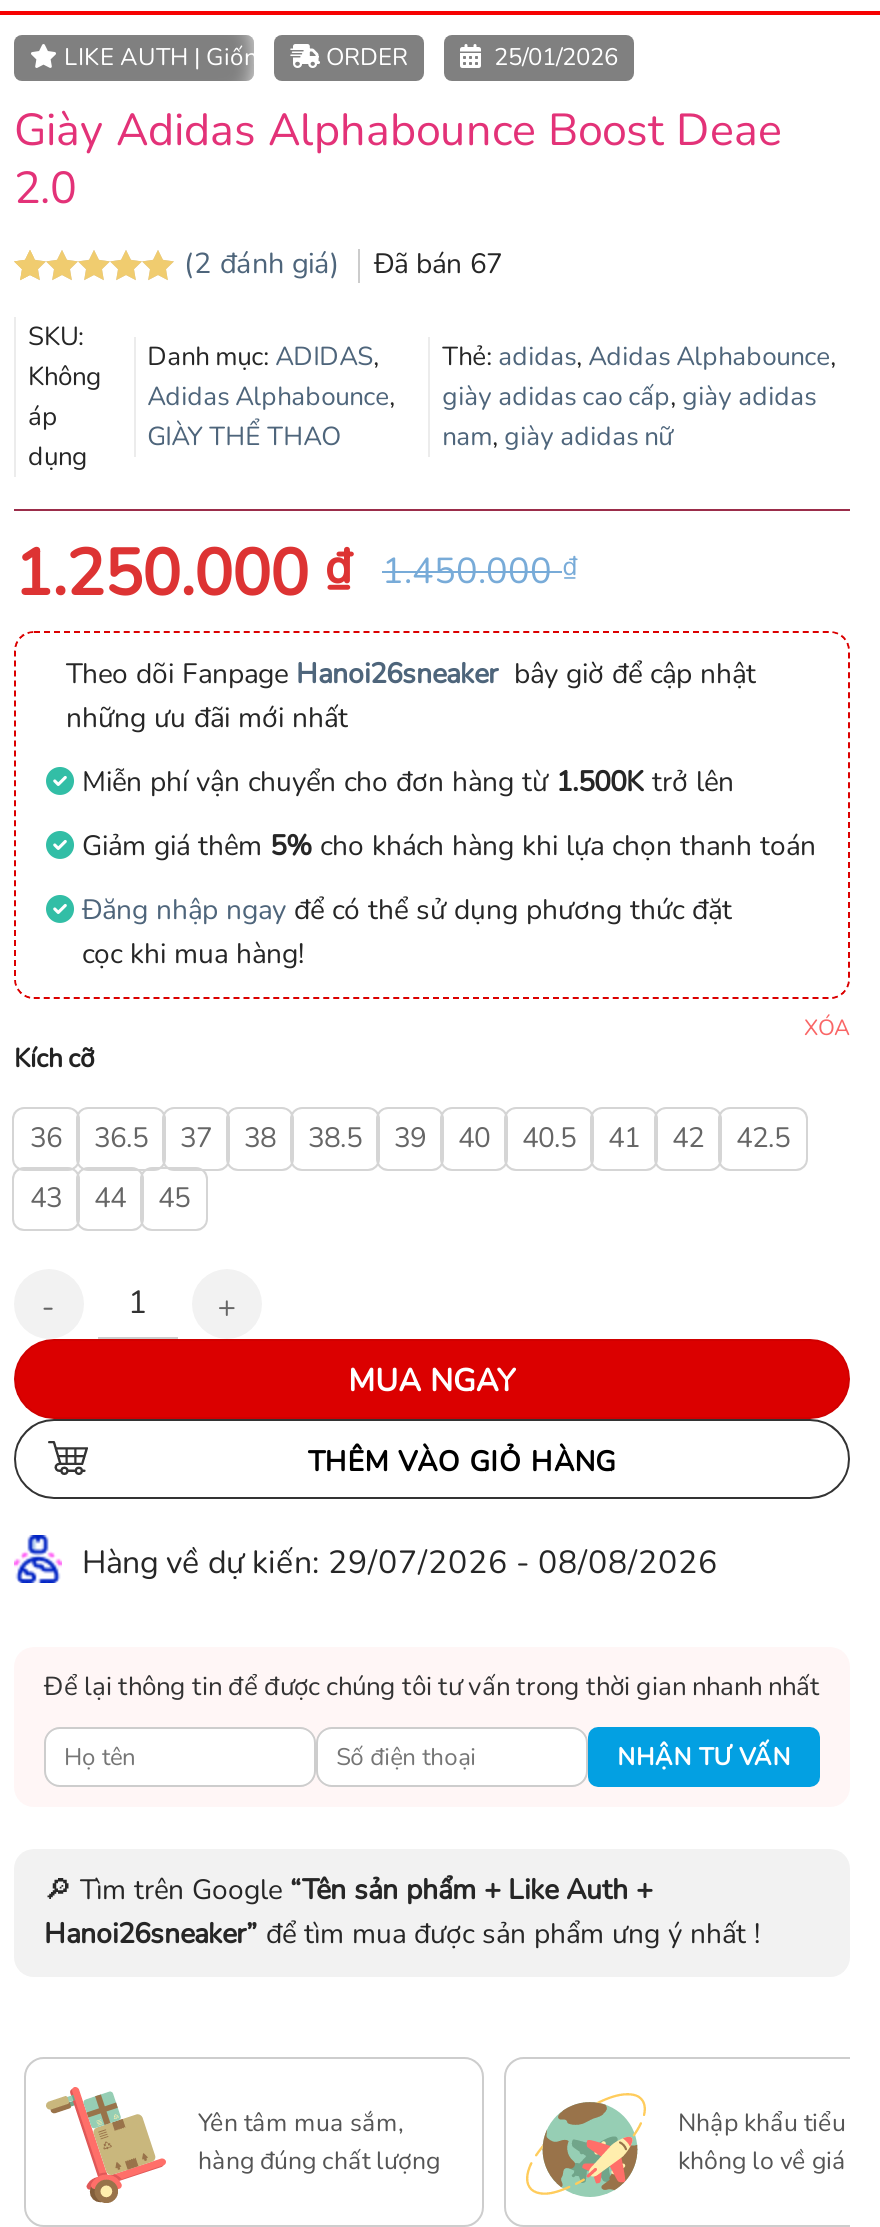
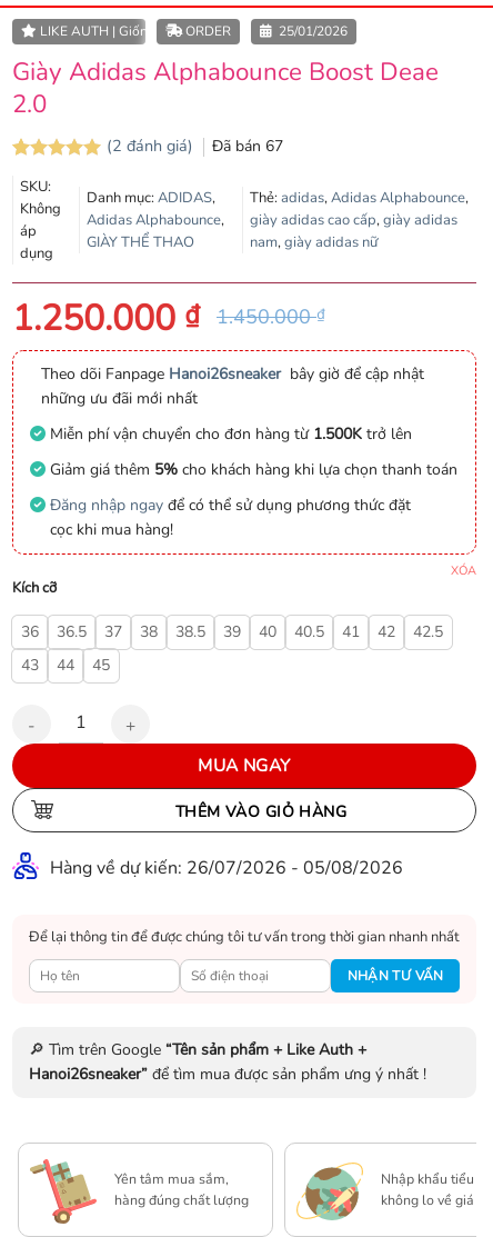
[82,1541,718,1585] Hàng về dự kiến: 29/07/2026 - 08/08/2026 -> [50,856,403,880] Hàng về dự kiến: 26/07/2026 - 05/08/2026

